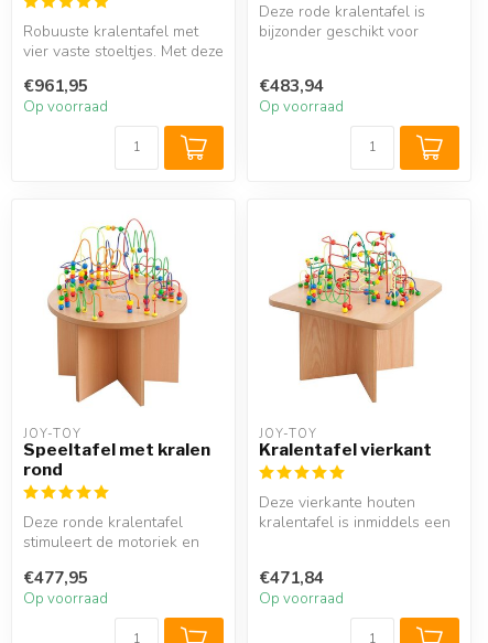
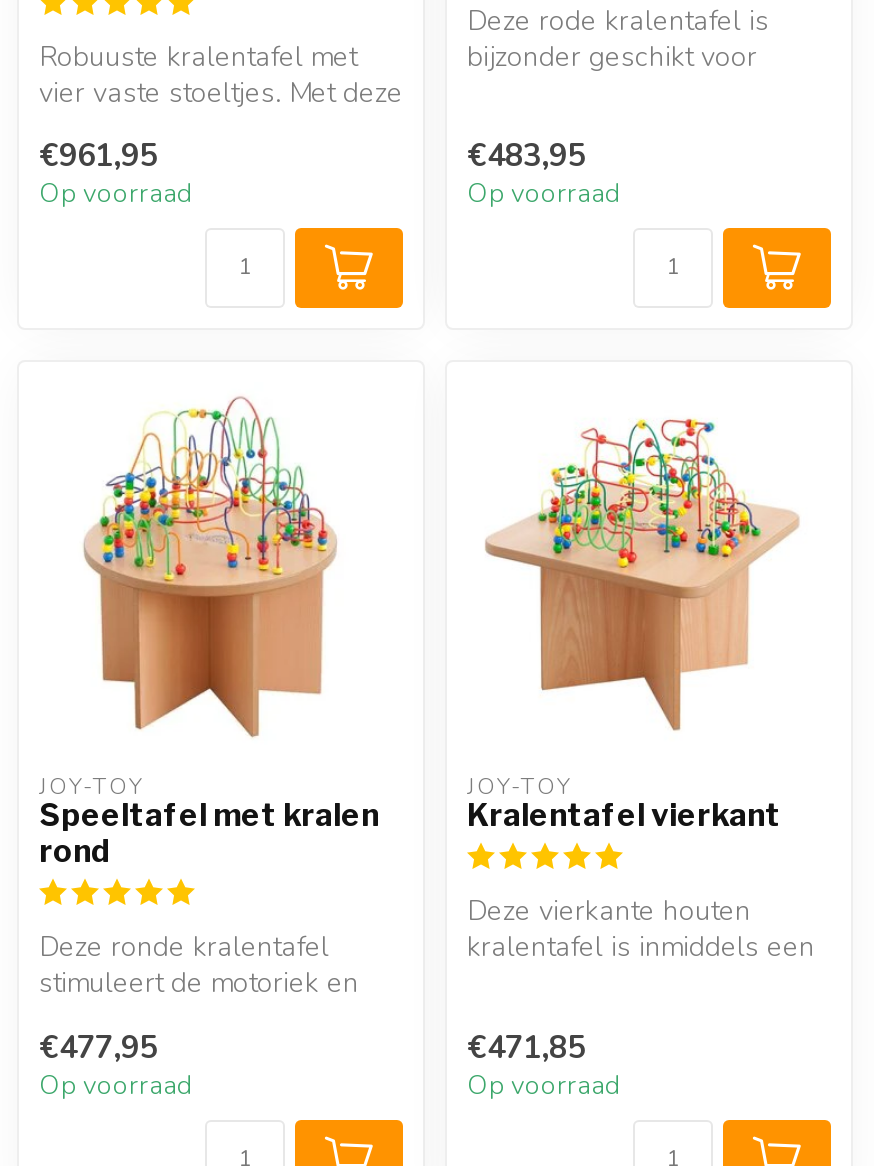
[259,74,324,97] €483,94 -> [467,135,585,177] €483,95
[259,566,324,589] €471,84 -> [467,1026,585,1068] €471,85

